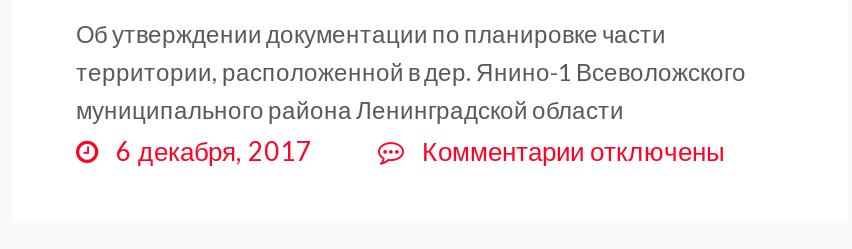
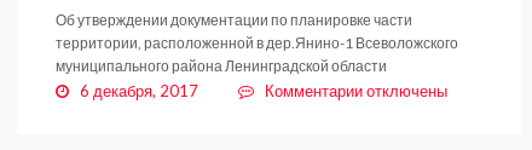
[76,57,746,87] территории, расположенной в дер. Янино-1 Всеволожского -> [56,34,458,52] территории, расположенной в дер.Янино-1 Всеволожского

